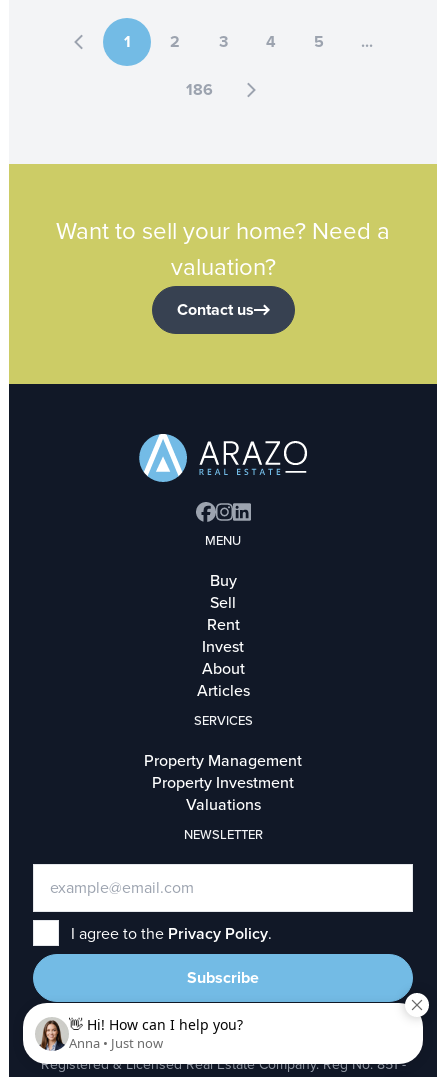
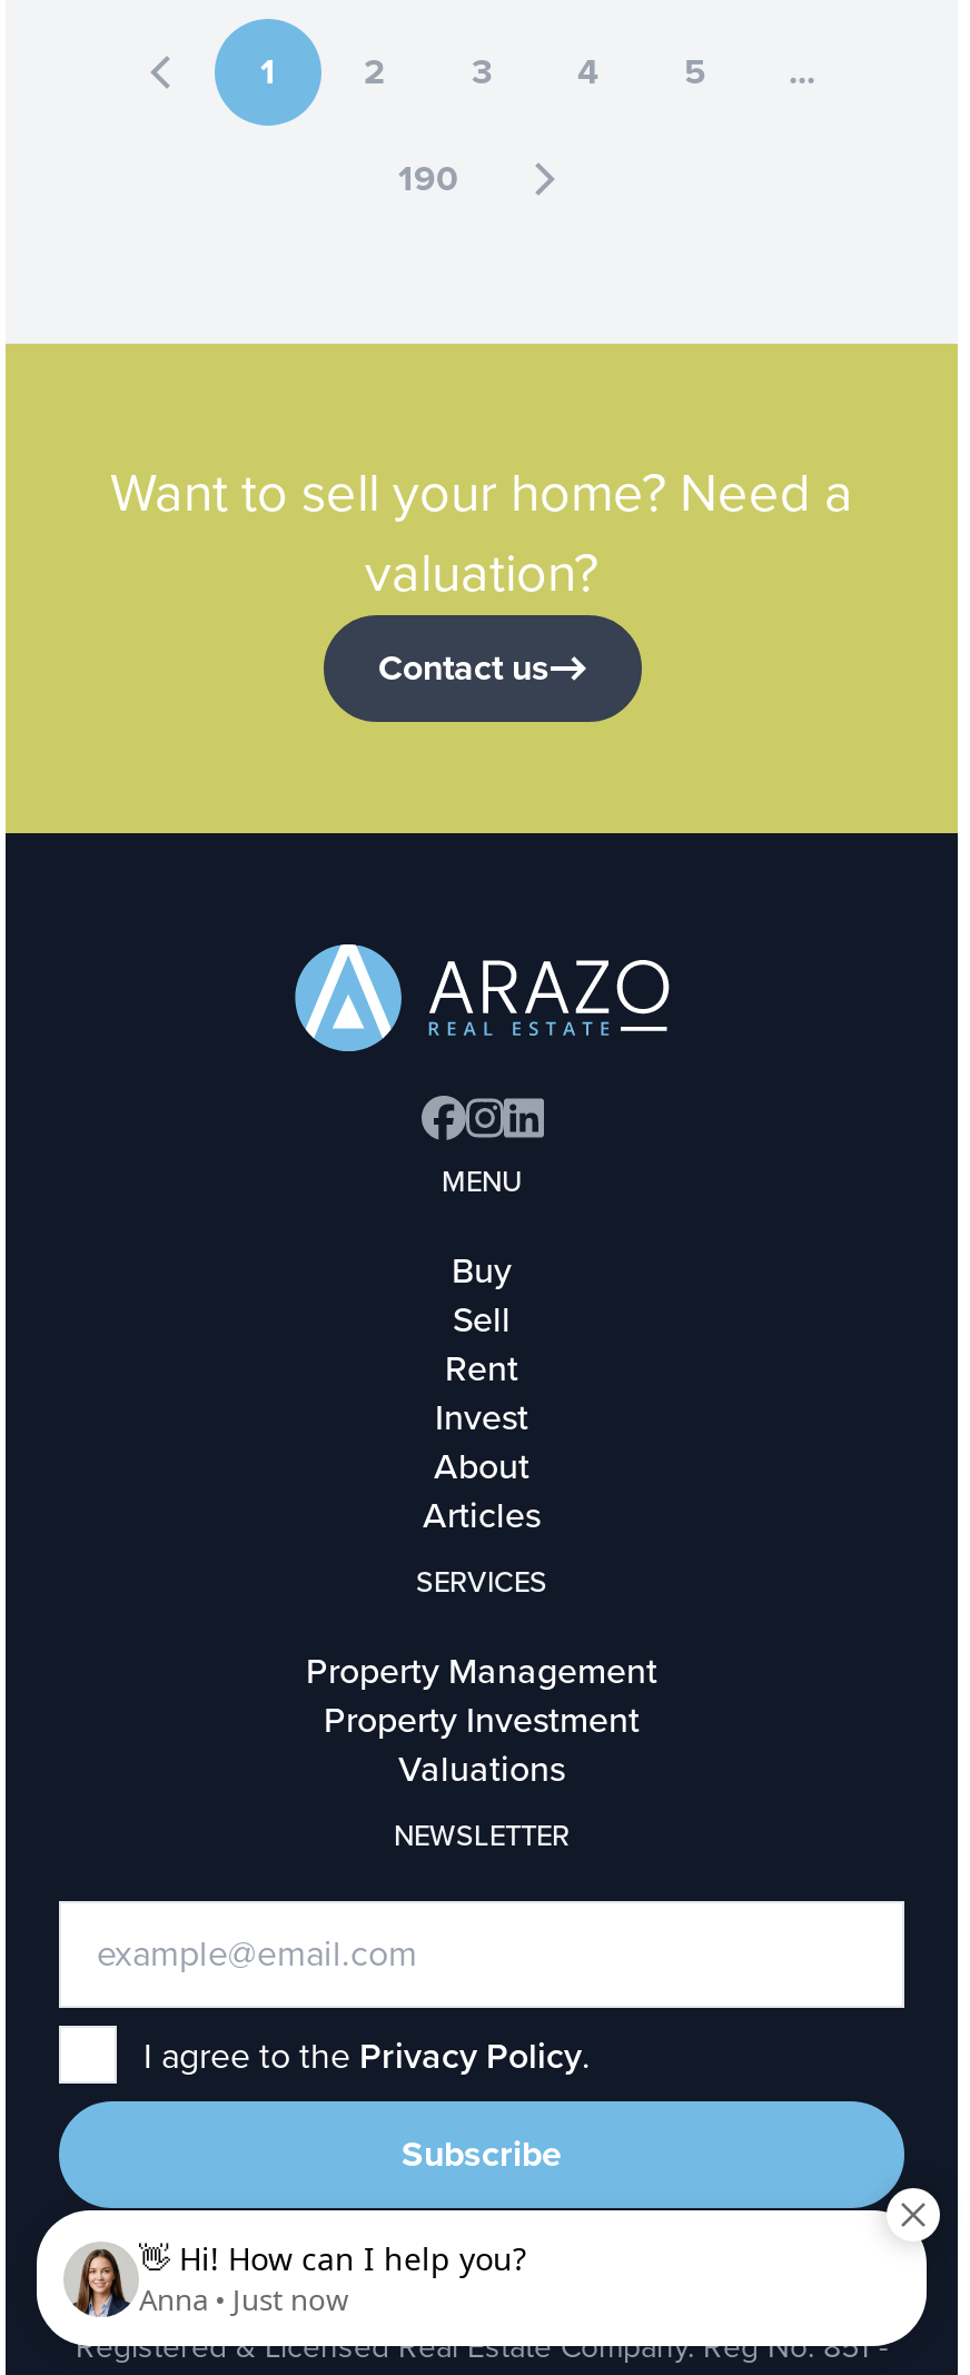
[185,80,212,100] 186 -> [398,158,458,202] 190

